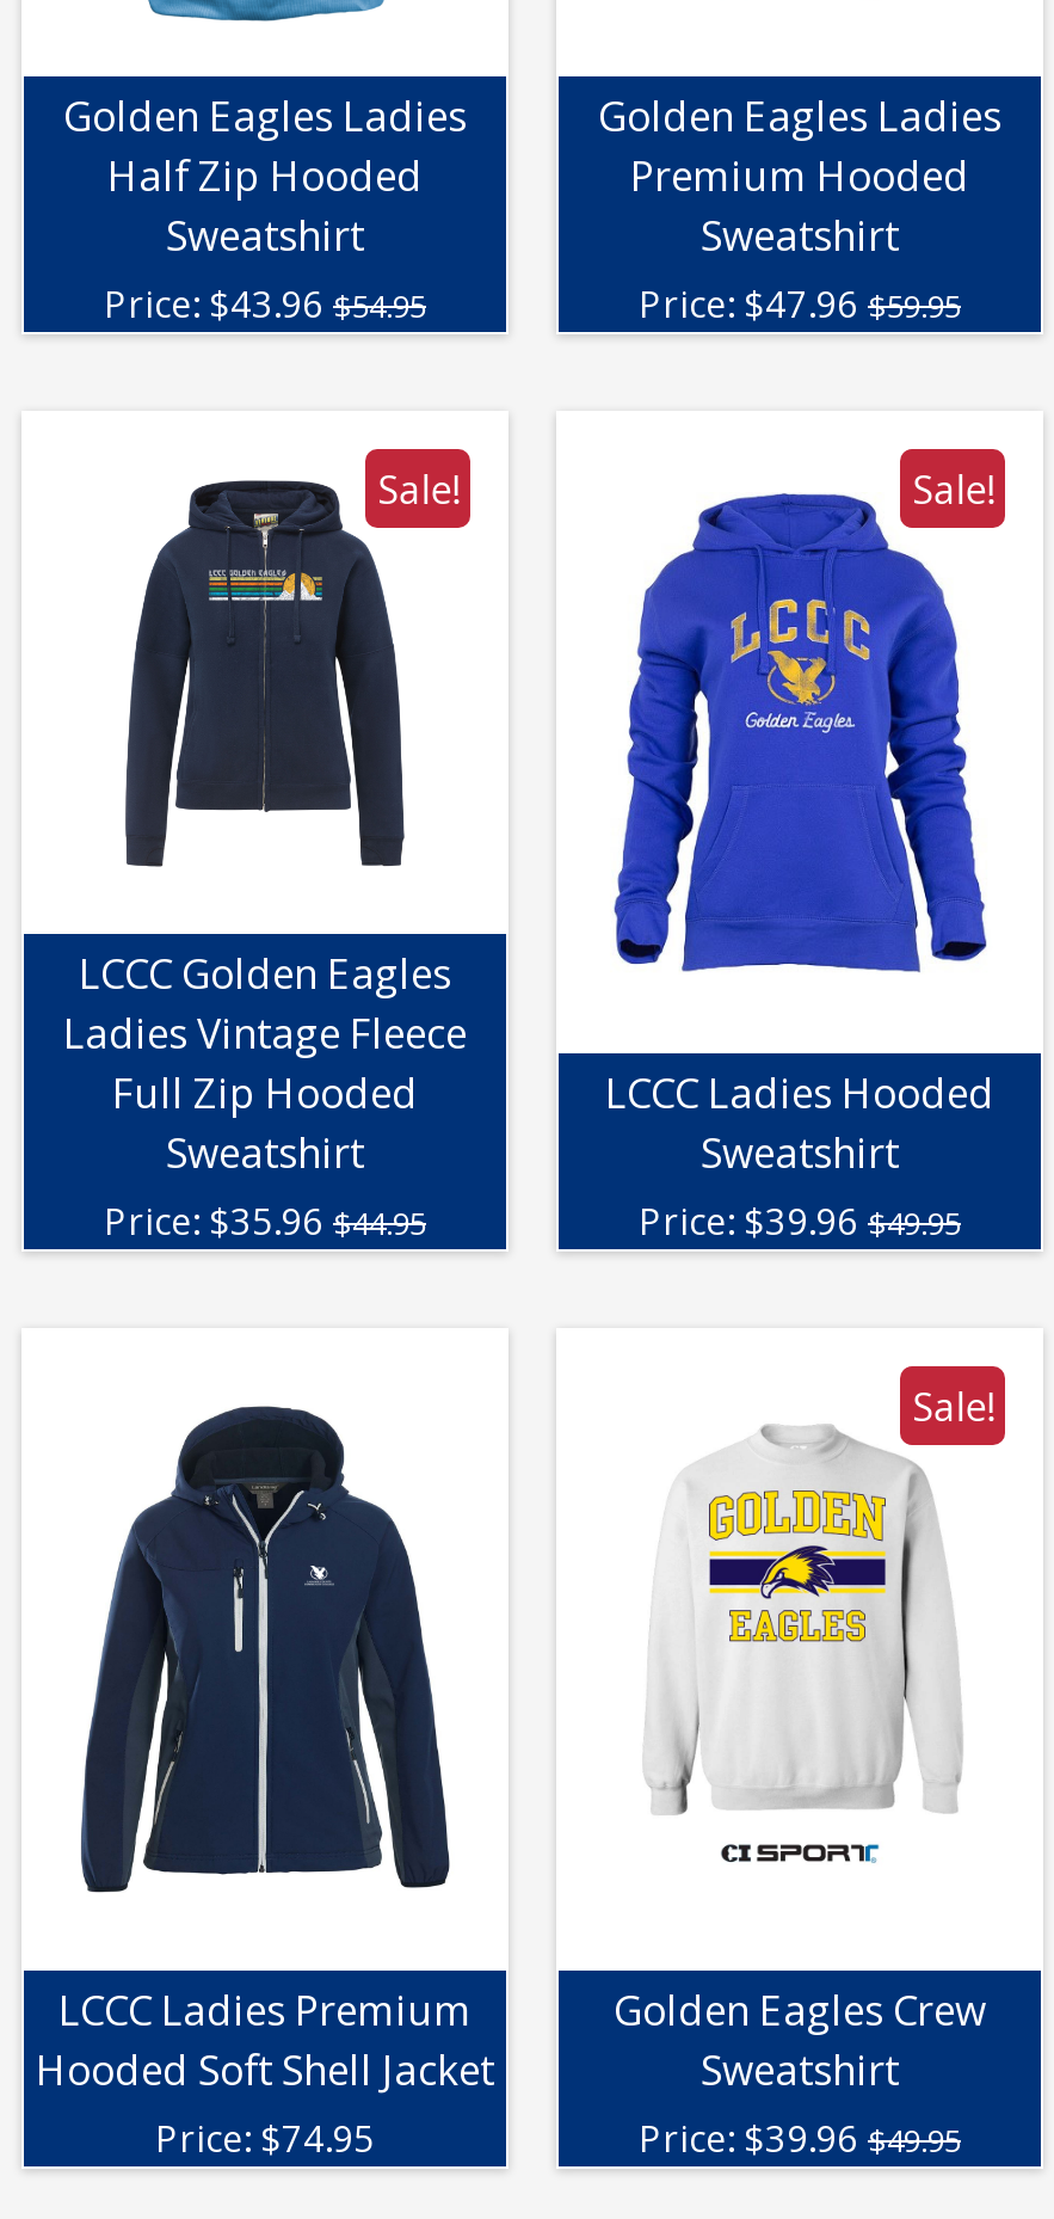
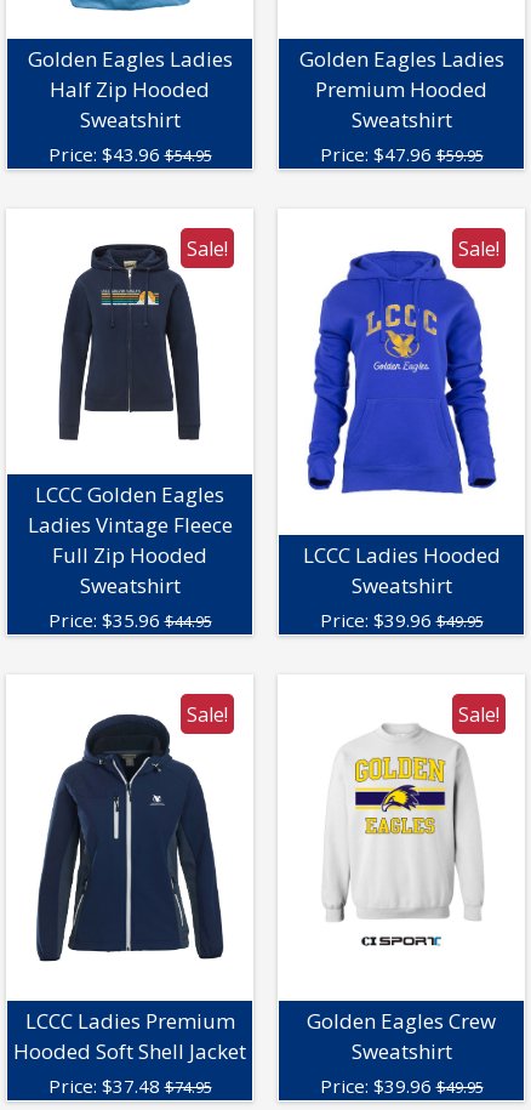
none -> [187,701,228,727] Sale!
[155,2113,375,2161] Price: $74.95 -> [48,1073,212,1098] Price: $37.48 $74.95

